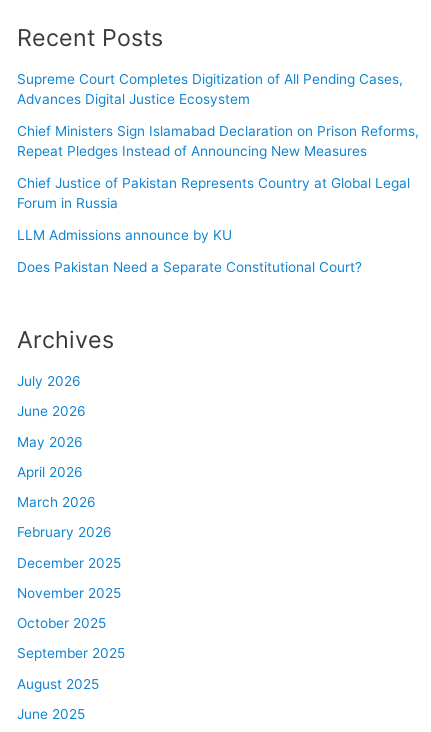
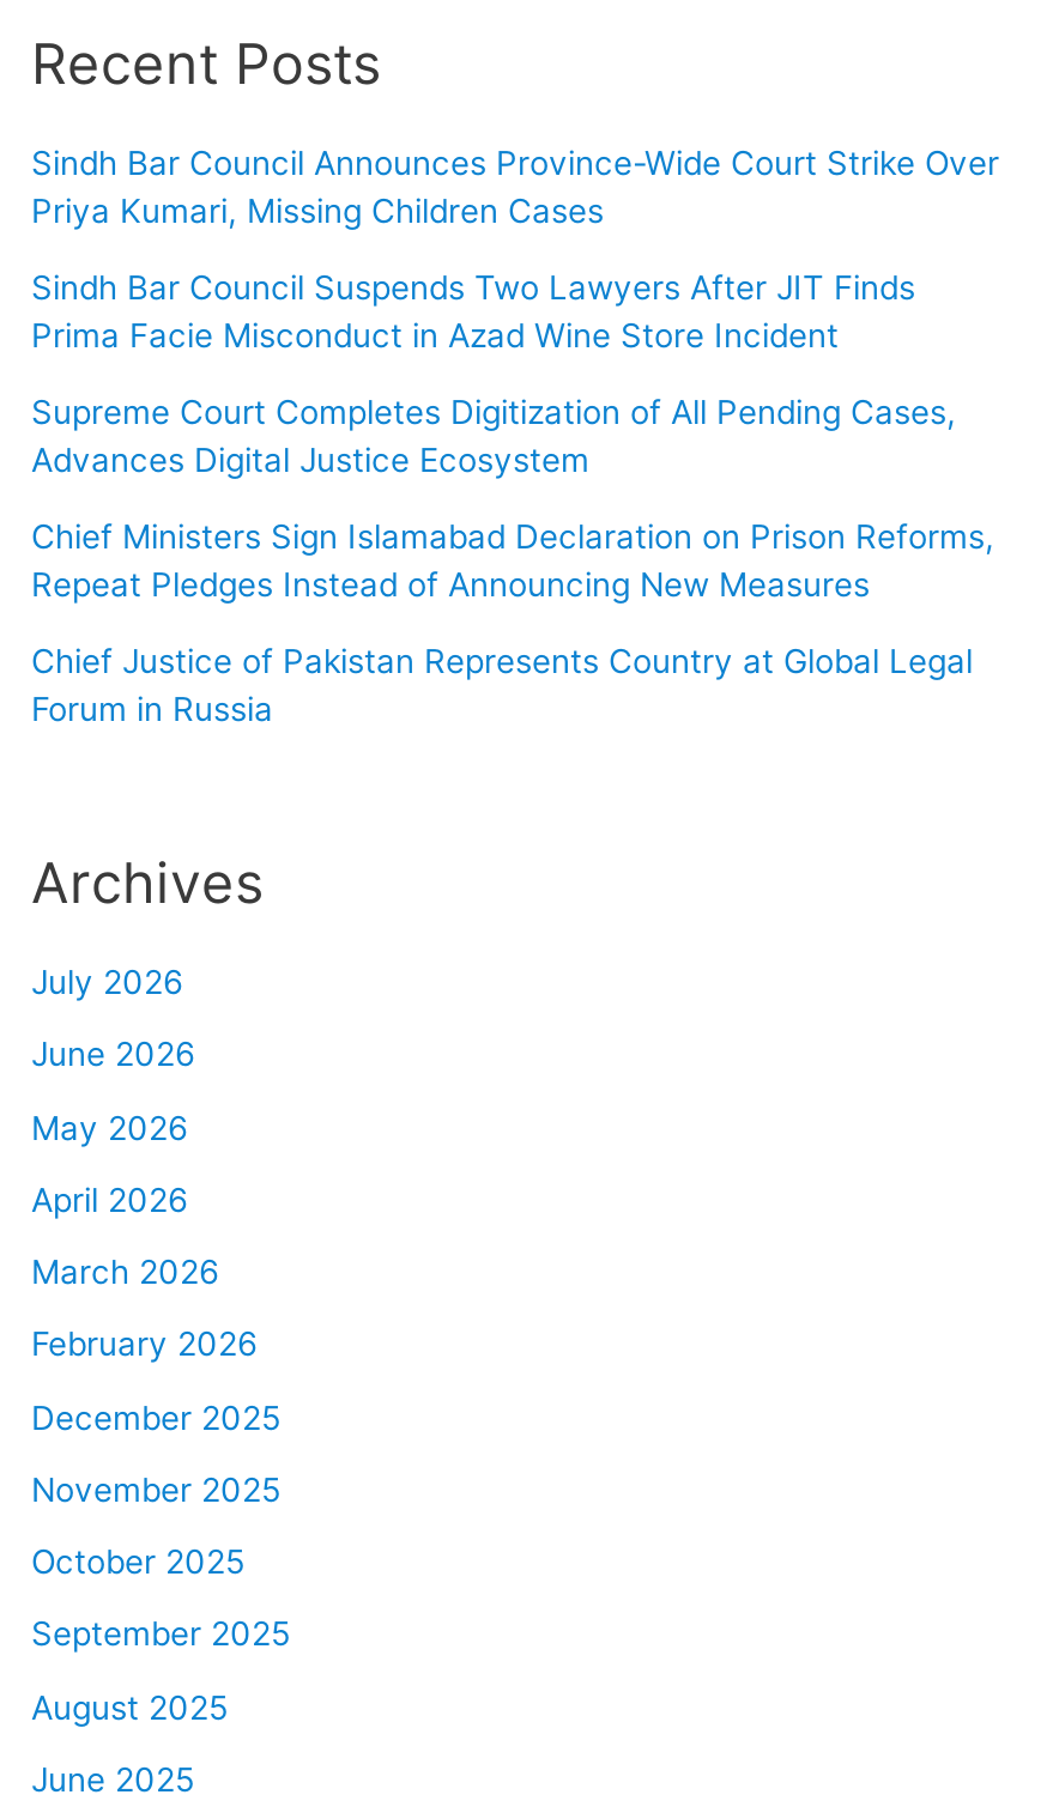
none -> [31,144,999,354] Sindh Bar Council Announces Province-Wide Court Strike Over | Priya Kumari, Missing Children Cases | Sindh Bar Council Suspends Two Lawyers After JIT Finds | Prima Facie Misconduct in Azad Wine Store Incident
moved [17,71,419,211] -> [31,393,994,728]: Supreme Court Completes Digitization of All Pending Cases, | Advances Digital Justice Ecosystem | Chief Ministers Sign Islamabad Declaration on Prison Reforms, | Repeat Pledges Instead of Announcing New Measures | Chief Justice of Pakistan Represents Country at Global Legal | Forum in Russia
[17,227,362,275] LLM Admissions announce by KU | Does Pakistan Need a Separate Constitutional Court? -> none

